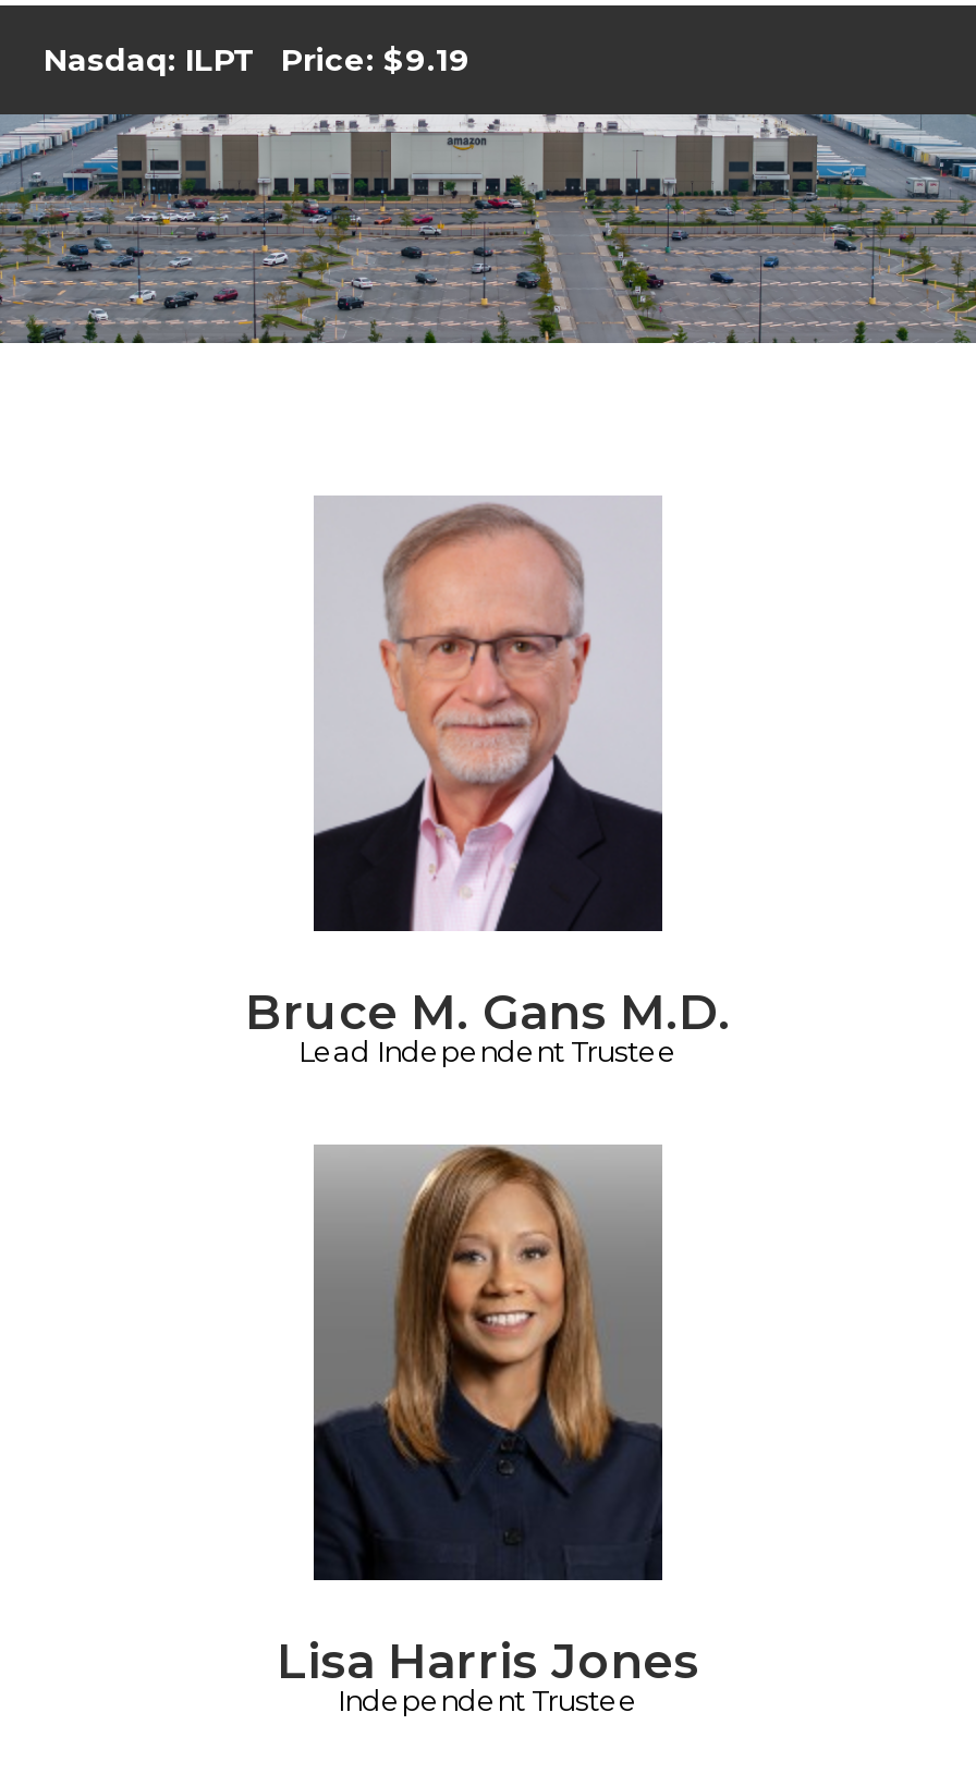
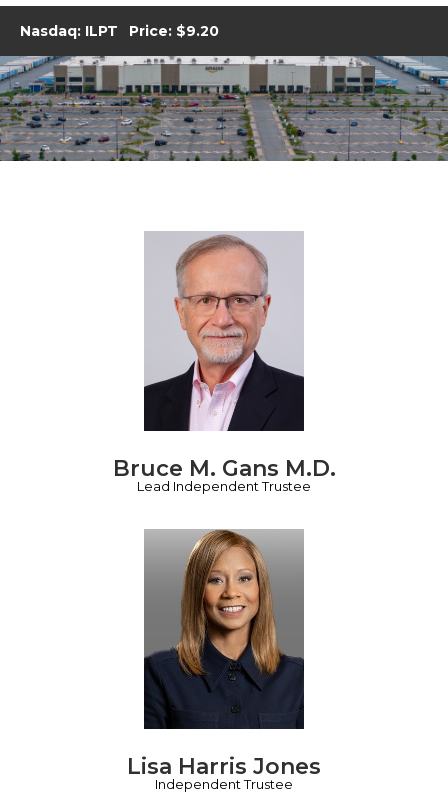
[44,40,471,79] Nasdaq: ILPT Price: 9.19 -> [20,22,219,40] Nasdaq: ILPT Price: 9.20

